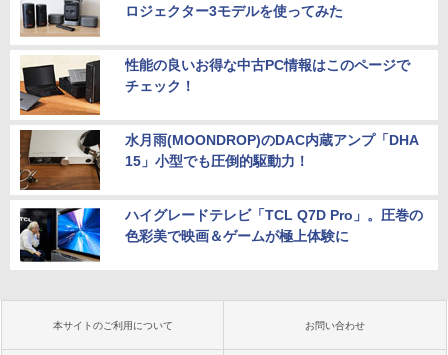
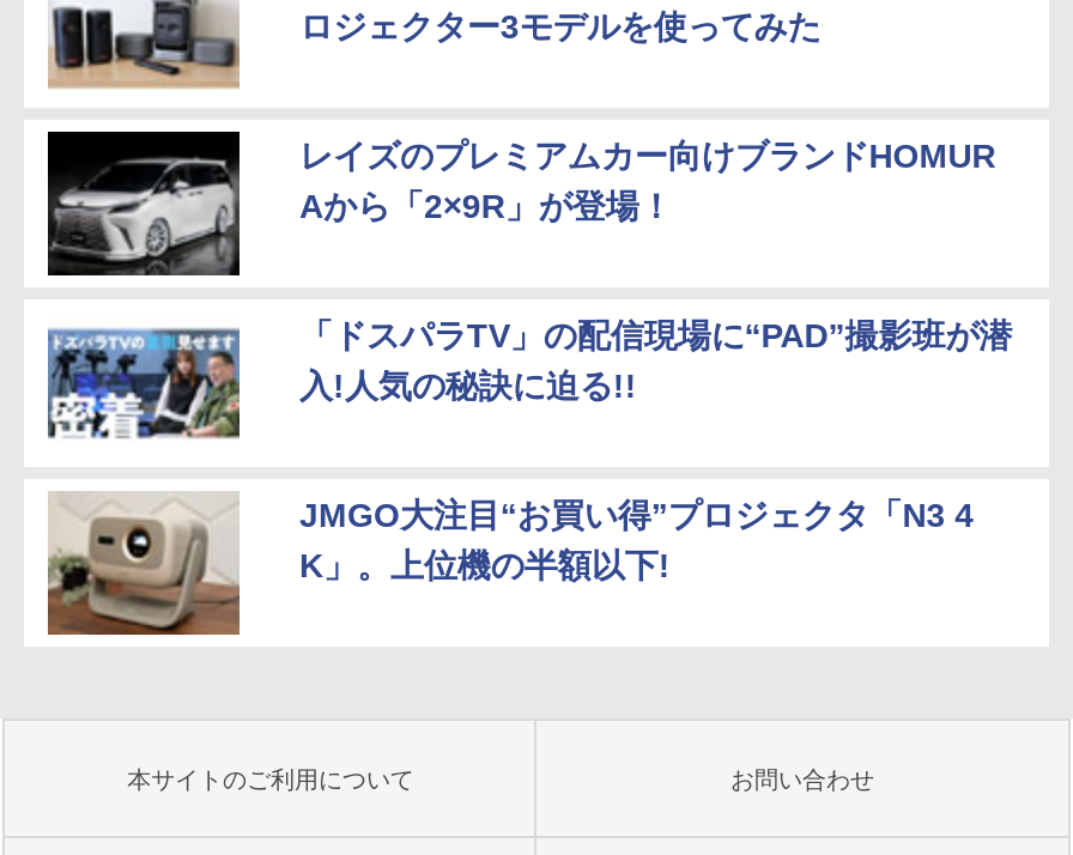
[19,55,410,116] [image] | 性能の良いお得な中古PC情報はこのページで | チェック！ -> [46,129,996,278] [image] | レイズのプレミアムカー向けブランドHOMUR | Aから「2×9R」が登場！
[19,129,419,191] [image] | 水月雨(MOONDROP)のDAC内蔵アンプ「DHA | 15」小型でも圧倒的駆動力！ -> [46,311,1012,455] [image] | 「ドスパラTV」の配信現場に“PAD”撮影班が潜 | 入!人気の秘訣に迫る!!
[19,206,423,265] [image] | ハイグレードテレビ「TCL Q7D Pro」。圧巻の | 色彩美で映画＆ゲームが極上体験に -> [46,491,974,637] [image] | JMGO大注目“お買い得”プロジェクタ「N3 4 | K」。上位機の半額以下!

